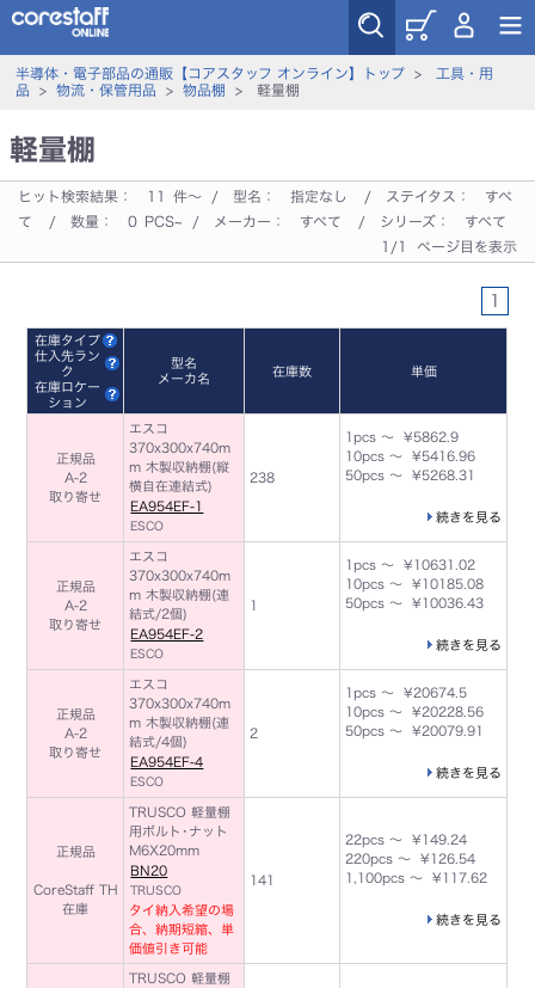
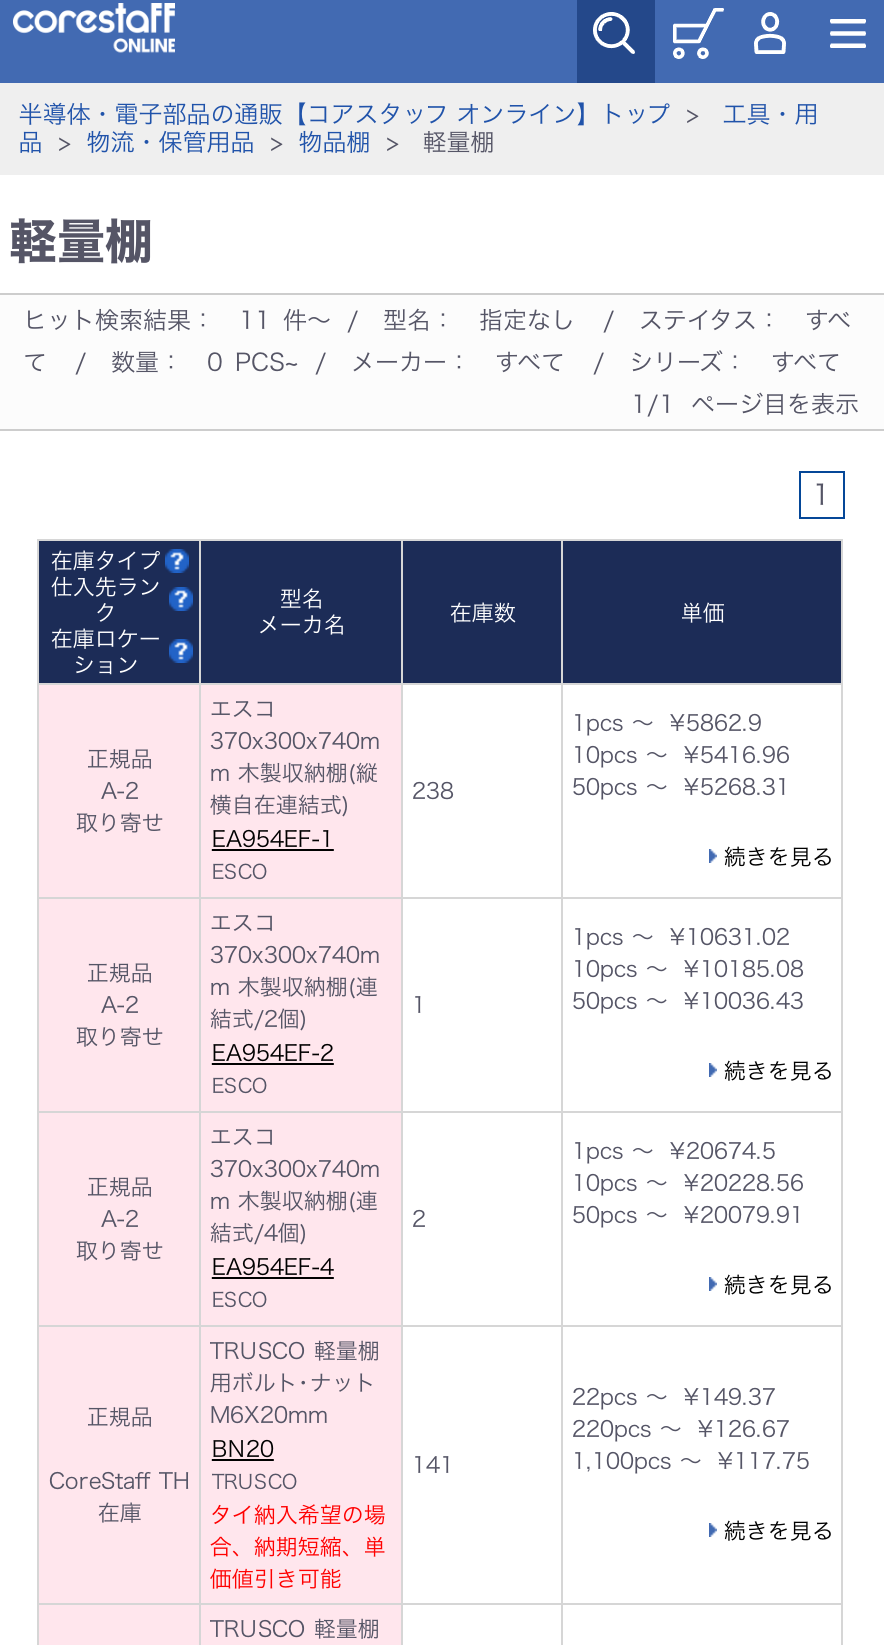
[346,833,467,846] 22pcs ～ ¥149.24 -> [572,1385,776,1407] 22pcs ～ ¥149.37
[346,852,476,865] 220pcs ～ ¥126.54 -> [572,1417,790,1439] 220pcs ～ ¥126.67
[346,871,488,884] 1,100pcs ～ ¥117.62 -> [572,1449,810,1471] 1,100pcs ～ ¥117.75

